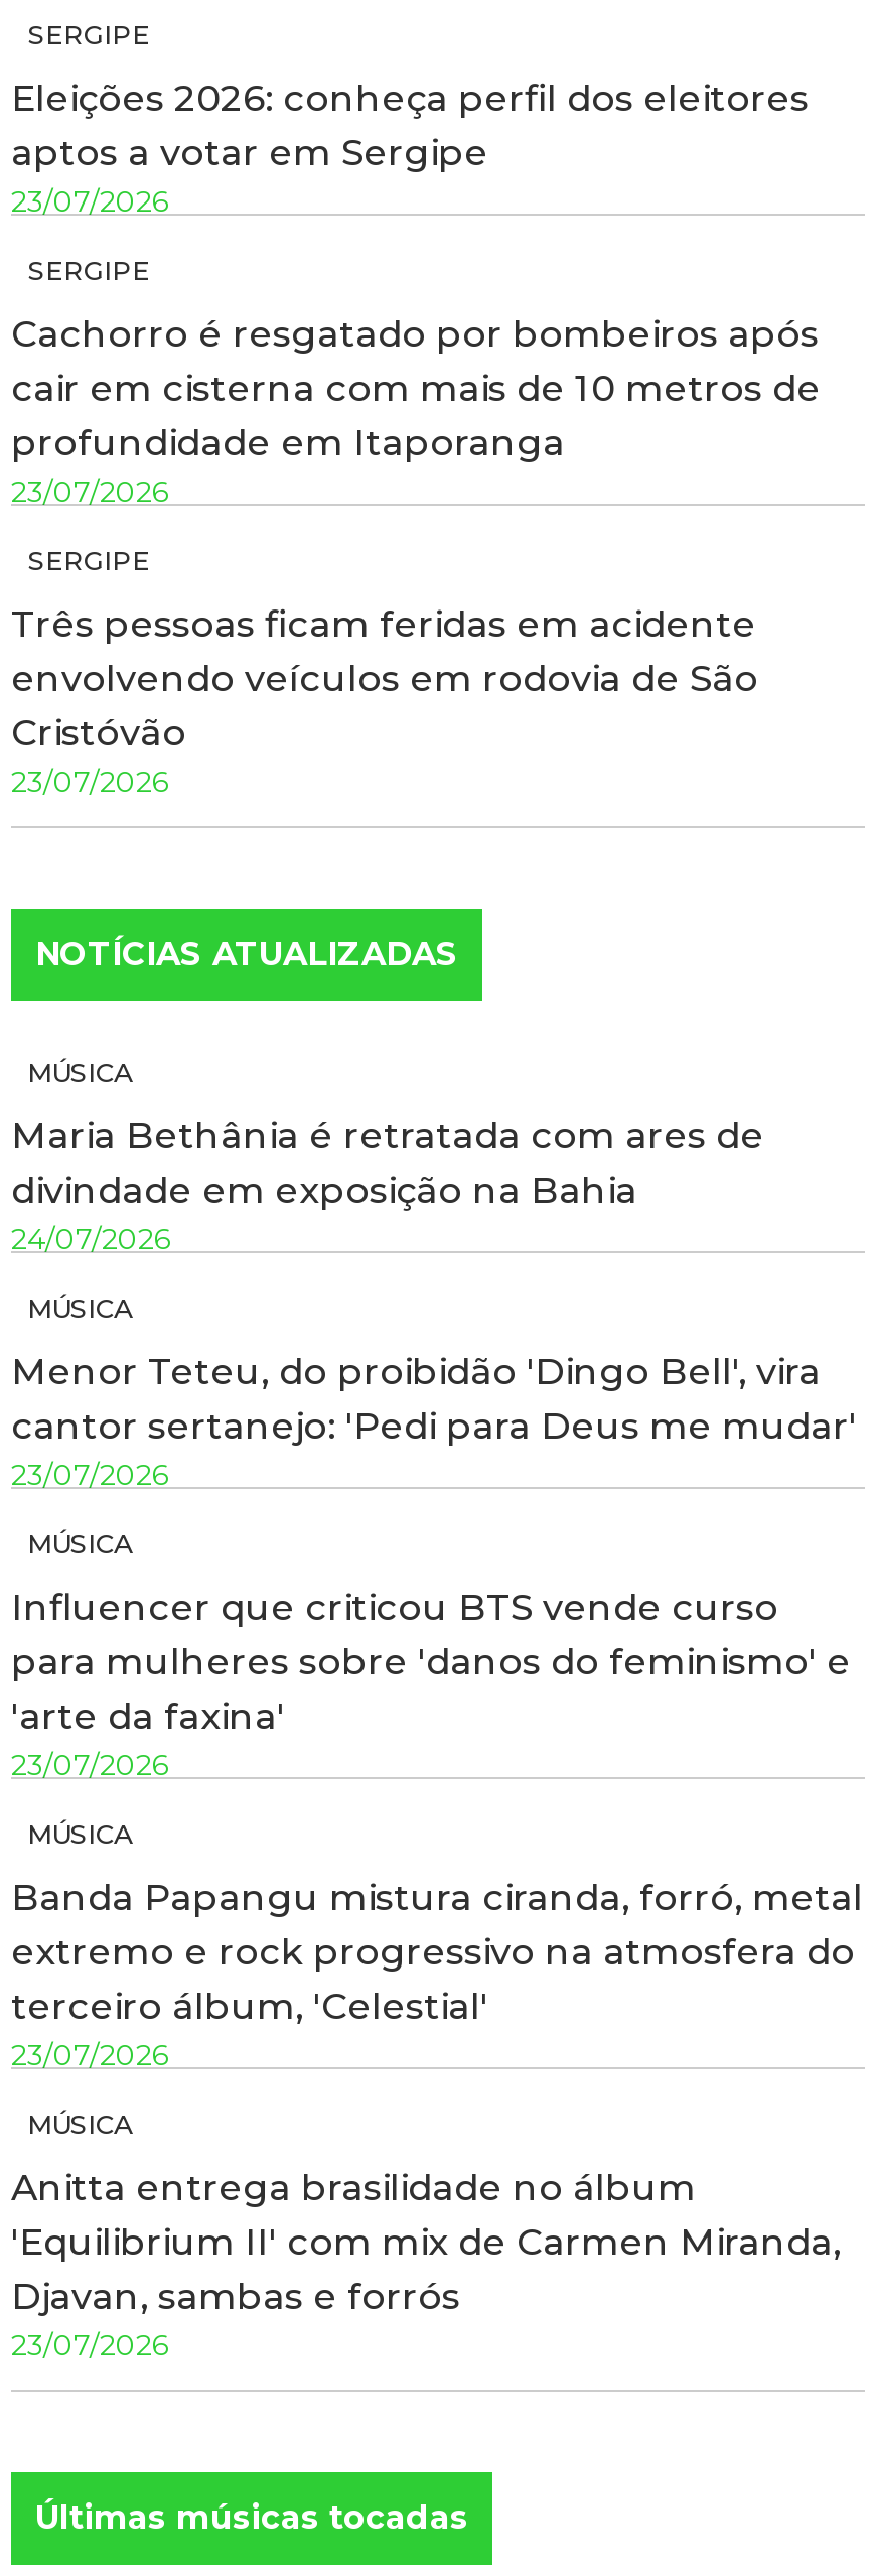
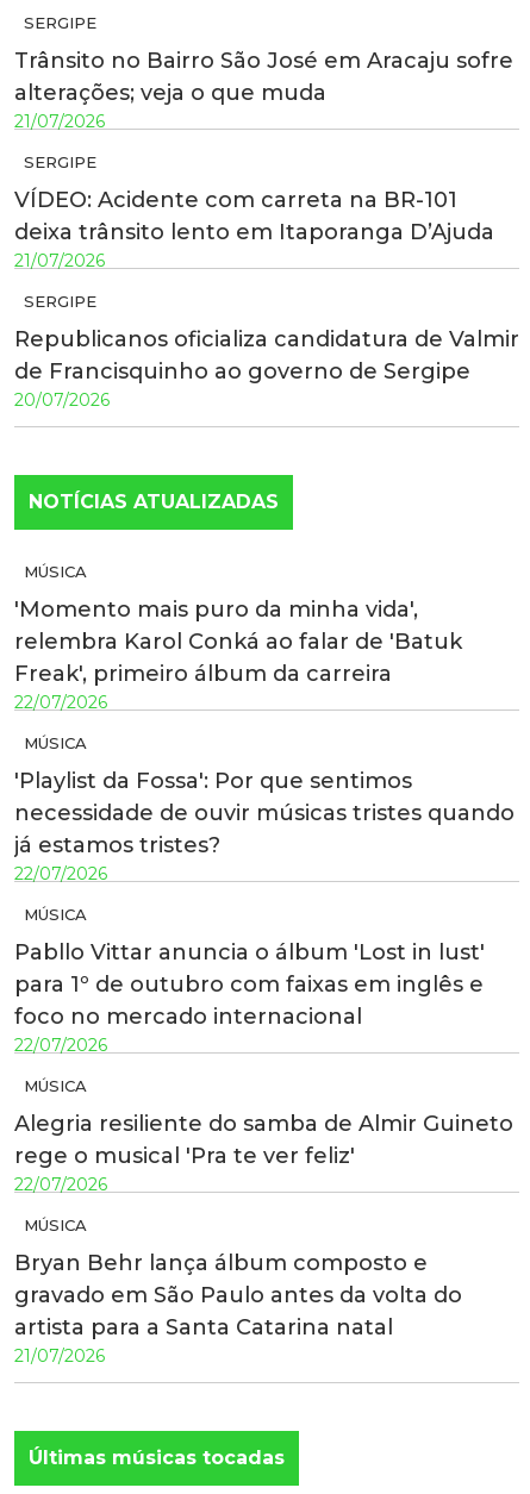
[11,76,809,219] Eleições 2026: conheça perfil dos eleitores | aptos a votar em Sergipe | 23/07/2026 -> [14,47,513,132] Trânsito no Bairro São José em Aracaju sofre | alterações; veja o que muda | 21/07/2026
[11,311,821,509] Cachorro é resgatado por bombeiros após | cair em cisterna com mais de 10 metros de | profundidade em Itaporanga | 23/07/2026 -> [14,186,494,271] VÍDEO: Acidente com carreta na BR-101 | deixa trânsito lento em Itaporanga D’Ajuda | 21/07/2026
[11,602,758,799] Três pessoas ficam feridas em acidente | envolvendo veículos em rodovia de São | Cristóvão | 23/07/2026 -> [14,326,519,410] Republicanos oficializa candidatura de Valmir | de Francisquinho ao governo de Sergipe | 20/07/2026
moved [27,934,458,1087] -> [24,490,279,580]: NOTÍCIAS ATUALIZADAS | MÚSICA
[11,1113,764,1256] Maria Bethânia é retratada com ares de | divindade em exposição na Bahia | 24/07/2026 -> [14,596,462,713] 'Momento mais puro da minha vida', | relembra Karol Conká ao falar de 'Batuk | Freak', primeiro álbum da carreira | 22/07/2026
[11,1349,857,1492] Menor Teteu, do proibidão 'Dingo Bell', vira | cantor sertanejo: 'Pedi para Deus me mudar' | 23/07/2026 -> [14,767,515,884] 'Playlist da Fossa': Por que sentimos | necessidade de ouvir músicas tristes quando | já estamos tristes? | 22/07/2026
[11,1585,851,1782] Influencer que criticou BTS vende curso | para mulheres sobre 'danos do feminismo' e | 'arte da faxina' | 23/07/2026 -> [14,939,485,1055] Pabllo Vittar anuncia o álbum 'Lost in lust' | para 1º de outubro com faixas em inglês e | foco no mercado internacional | 22/07/2026
[11,1875,863,2072] Banda Papangu mistura ciranda, forró, metal | extremo e rock progressivo na atmosfera do | terceiro álbum, 'Celestial' | 23/07/2026 -> [14,1110,513,1195] Alegria resiliente do samba de Almir Guineto | rege o musical 'Pra te ver feliz' | 22/07/2026
[11,2165,841,2363] Anitta entrega brasilidade no álbum | 'Equilibrium II' com mix de Carmen Miranda, | Djavan, sambas e forrós | 23/07/2026 -> [14,1249,462,1366] Bryan Behr lança álbum composto e | gravado em São Paulo antes da volta do | artista para a Santa Catarina natal | 21/07/2026

